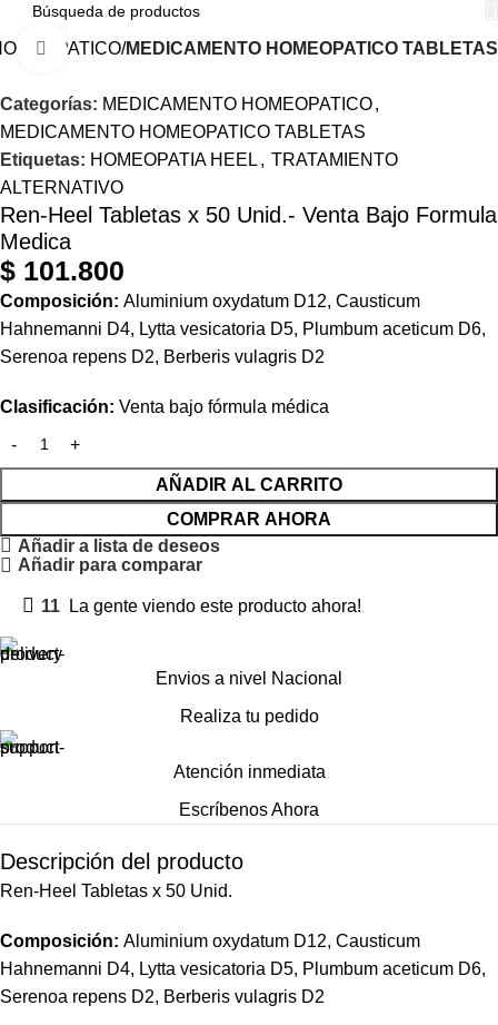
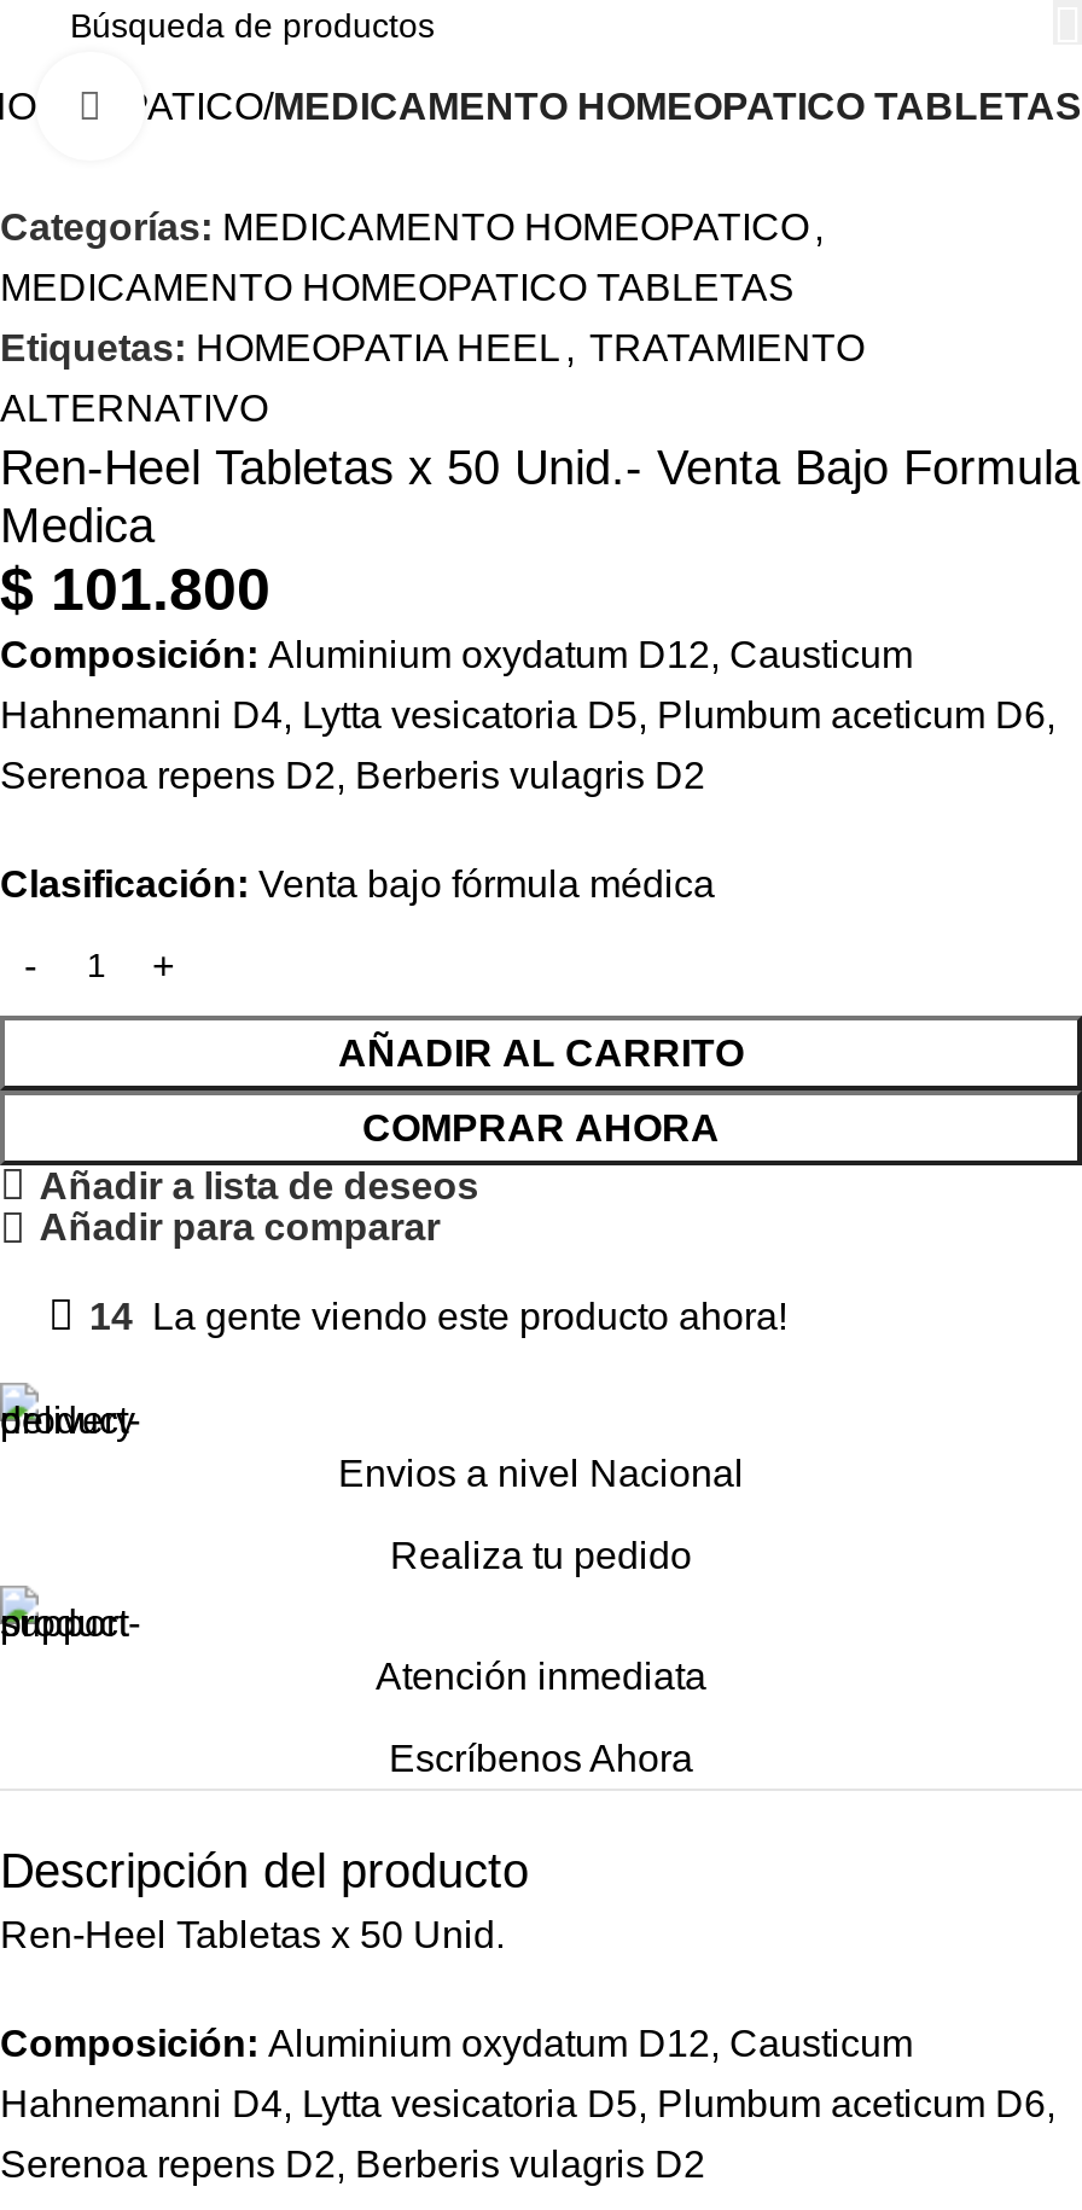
[41,596,361,615] 11 La gente viendo este producto ahora! -> [89,1295,787,1336] 14 La gente viendo este producto ahora!

